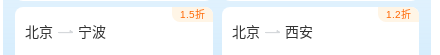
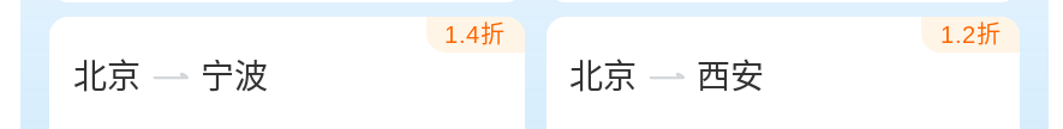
[179,9,204,20] 1.5折 -> [444,21,504,48] 1.4折

